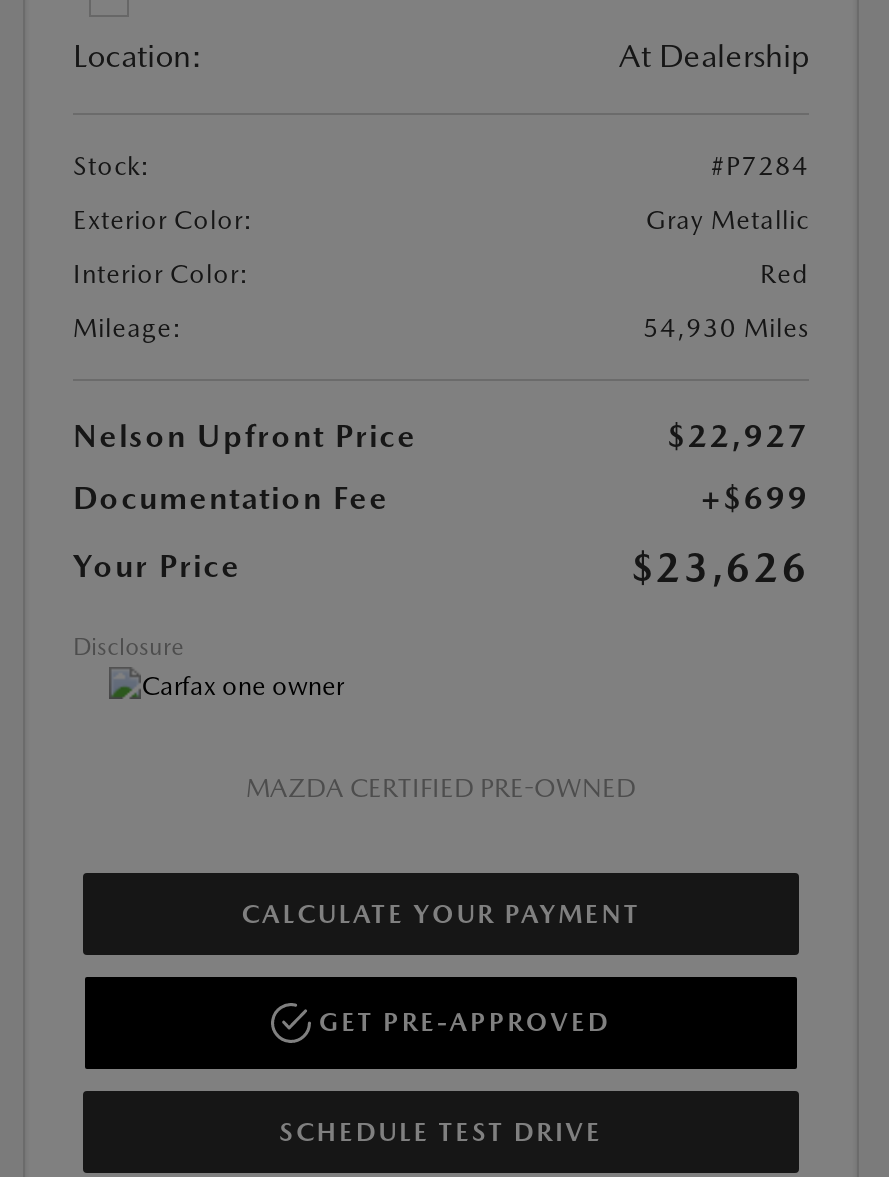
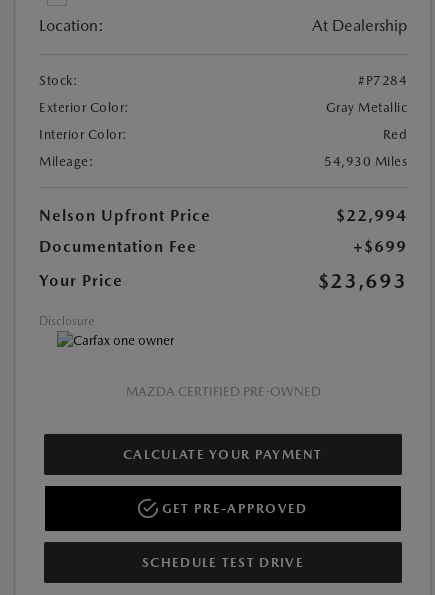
[667,416,809,454] $22,927 -> [336,205,407,224] $22,994
[631,542,809,590] $23,626 -> [318,268,407,292] $23,693

